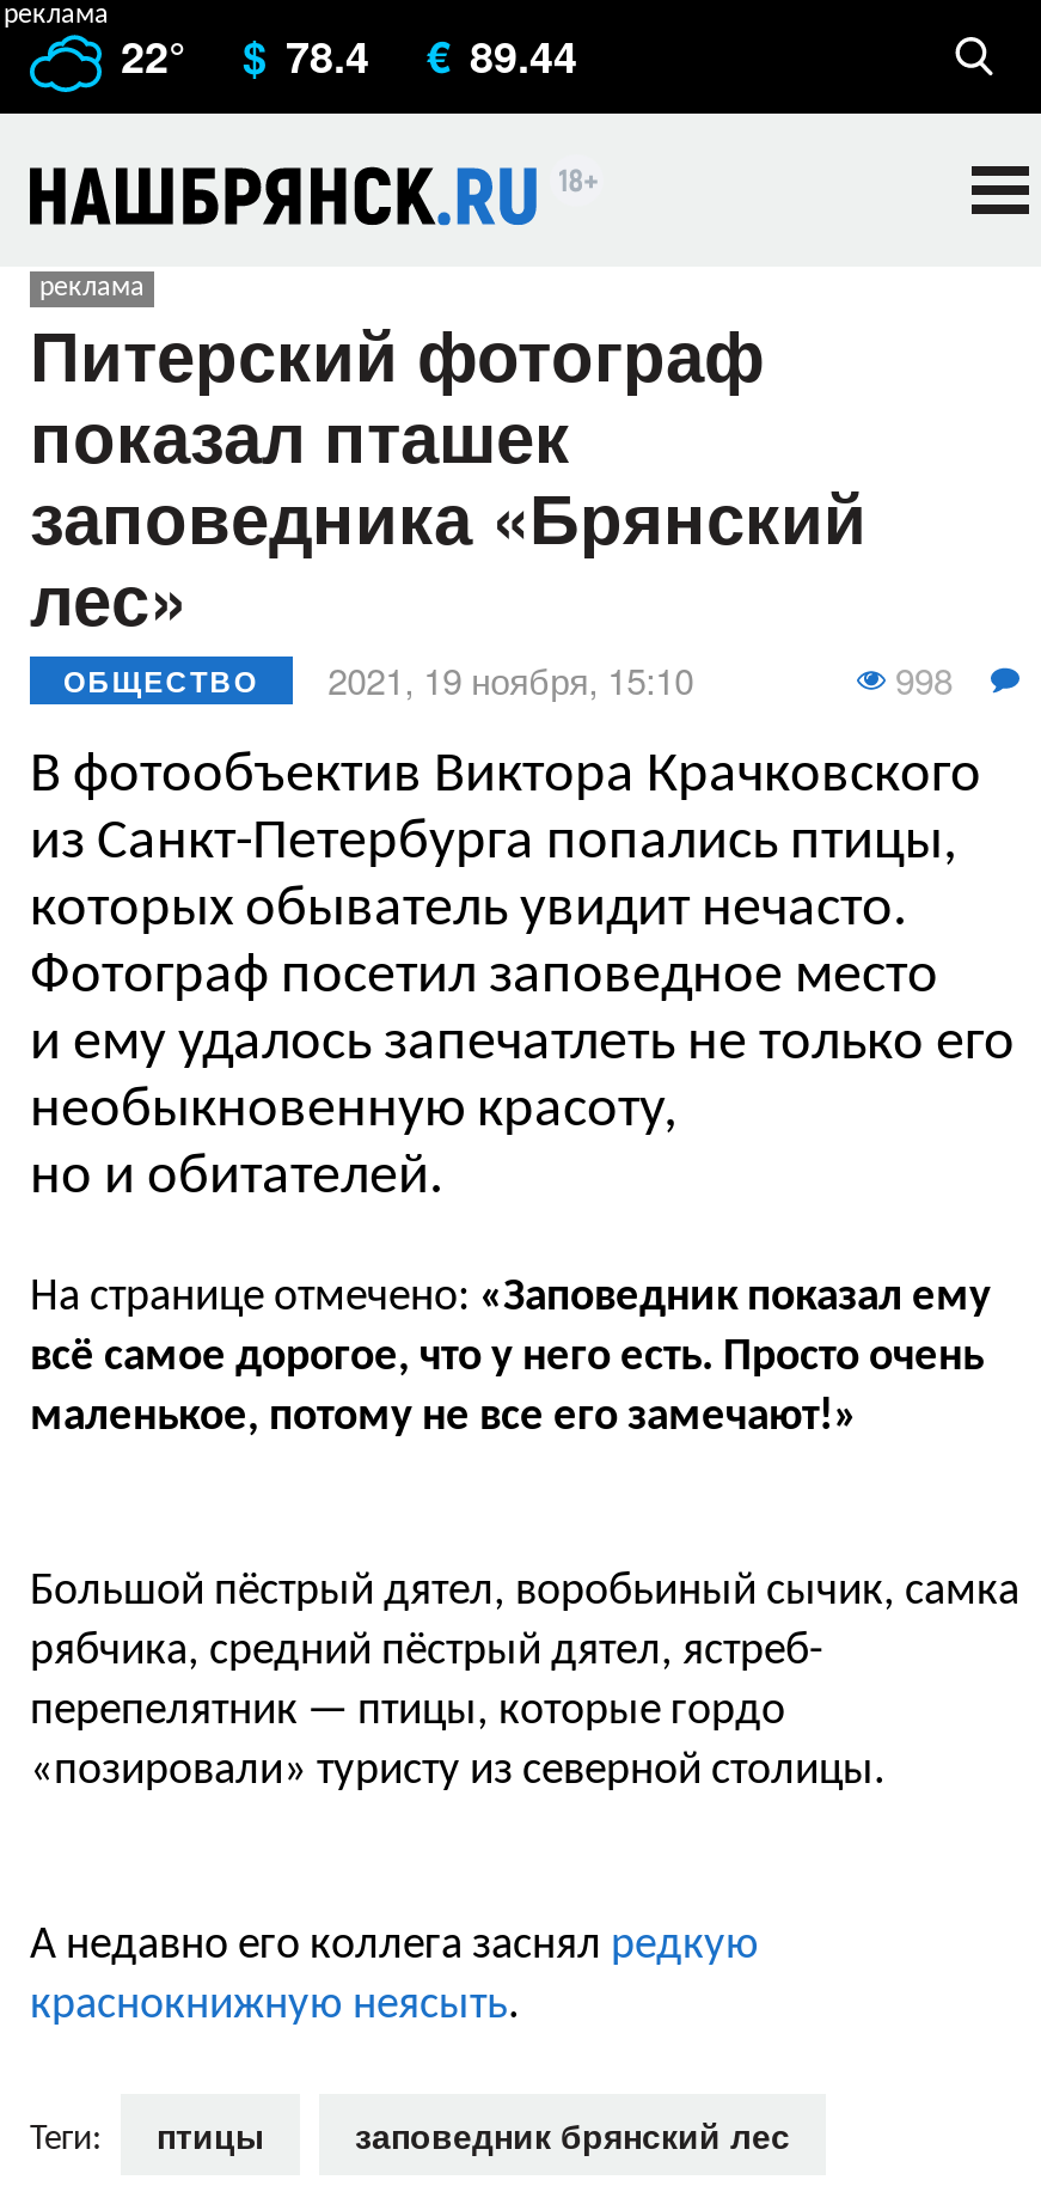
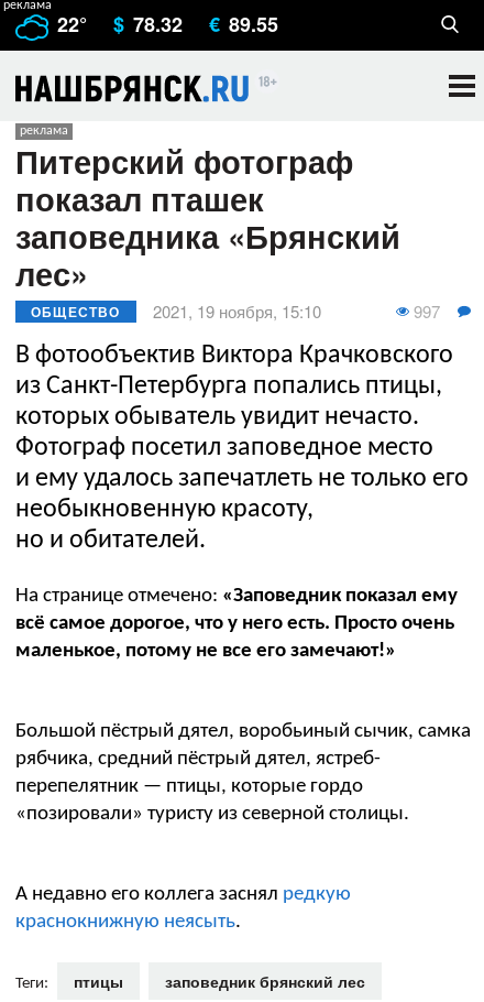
[243,25,369,87] $ 78.4 -> [113,10,183,39] $ 78.32
[427,25,577,87] € 89.44 -> [209,10,278,39] € 89.55
[895,655,953,705] 998 -> [414,300,440,323] 997

